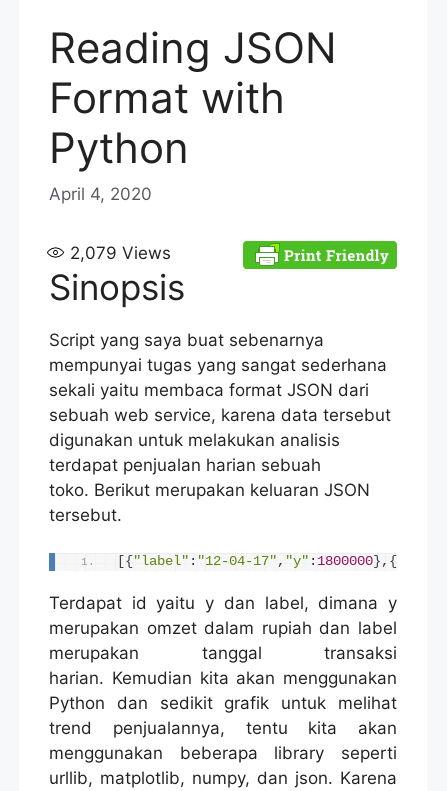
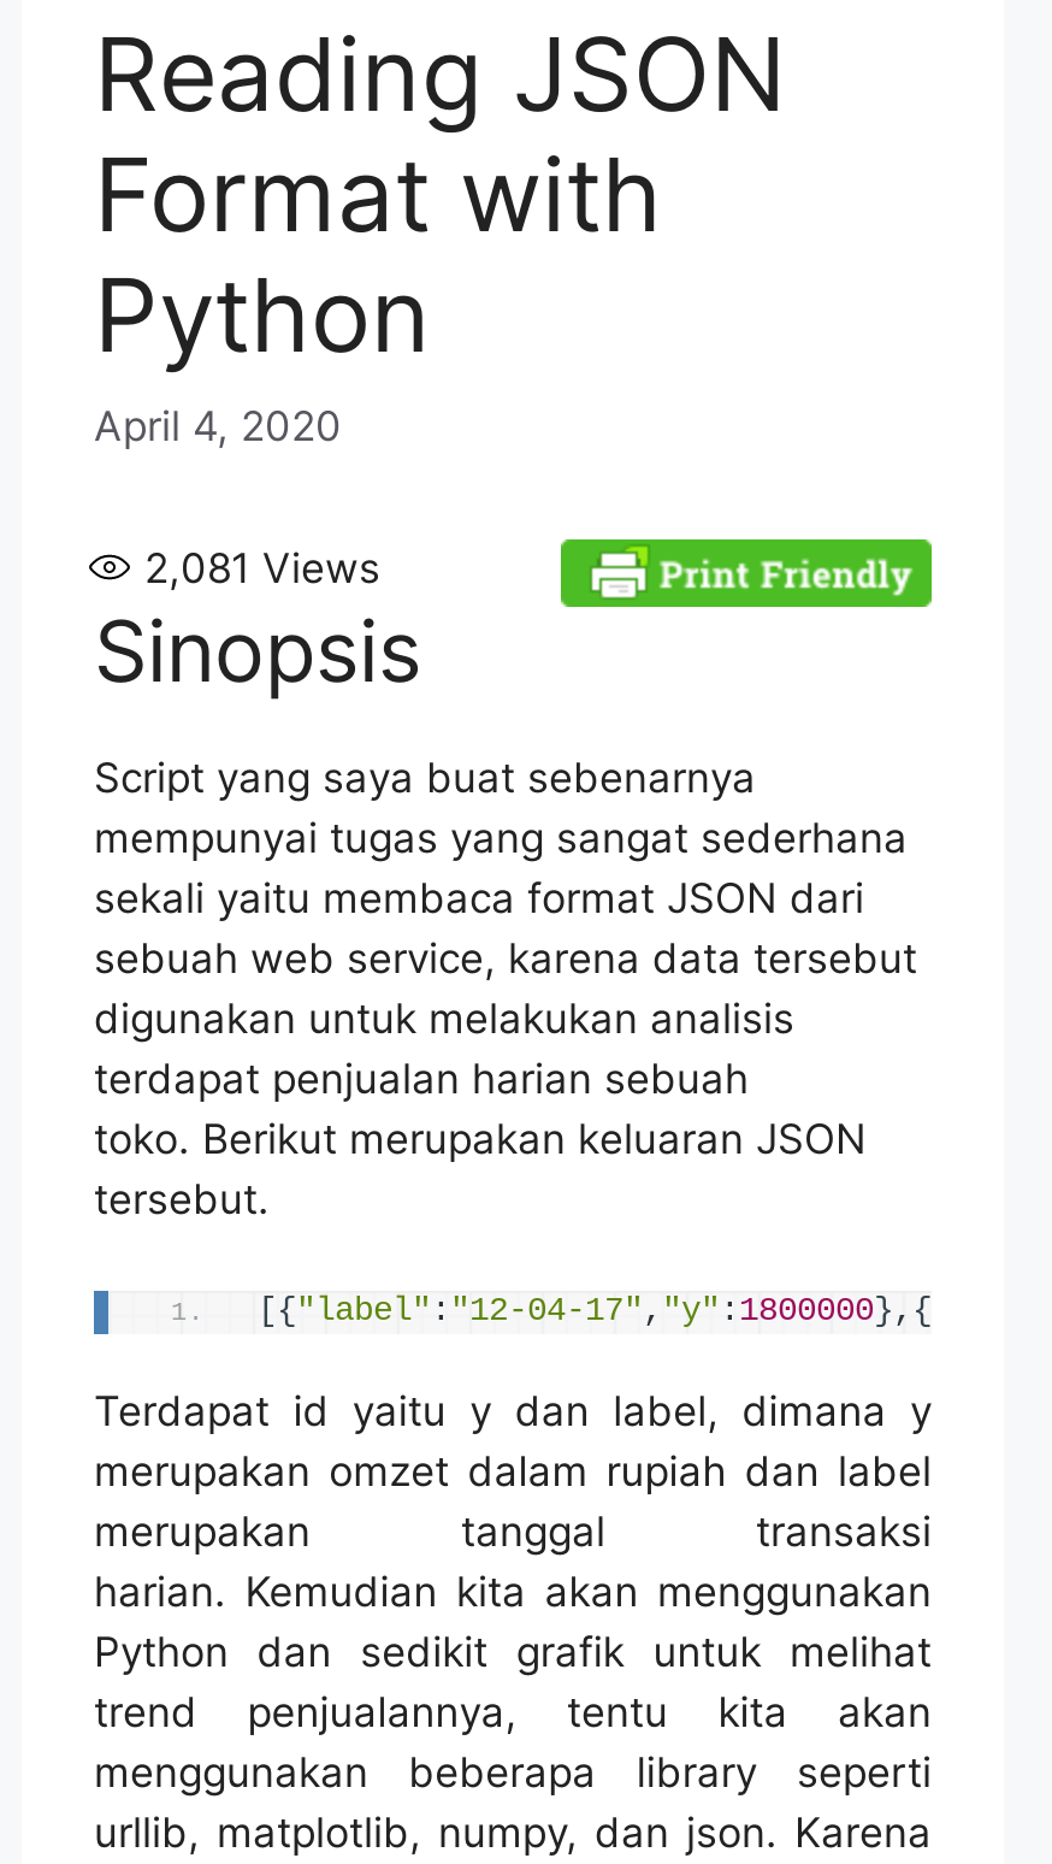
[70,243,171,263] 2,079 Views -> [144,544,380,592] 2,081 Views

